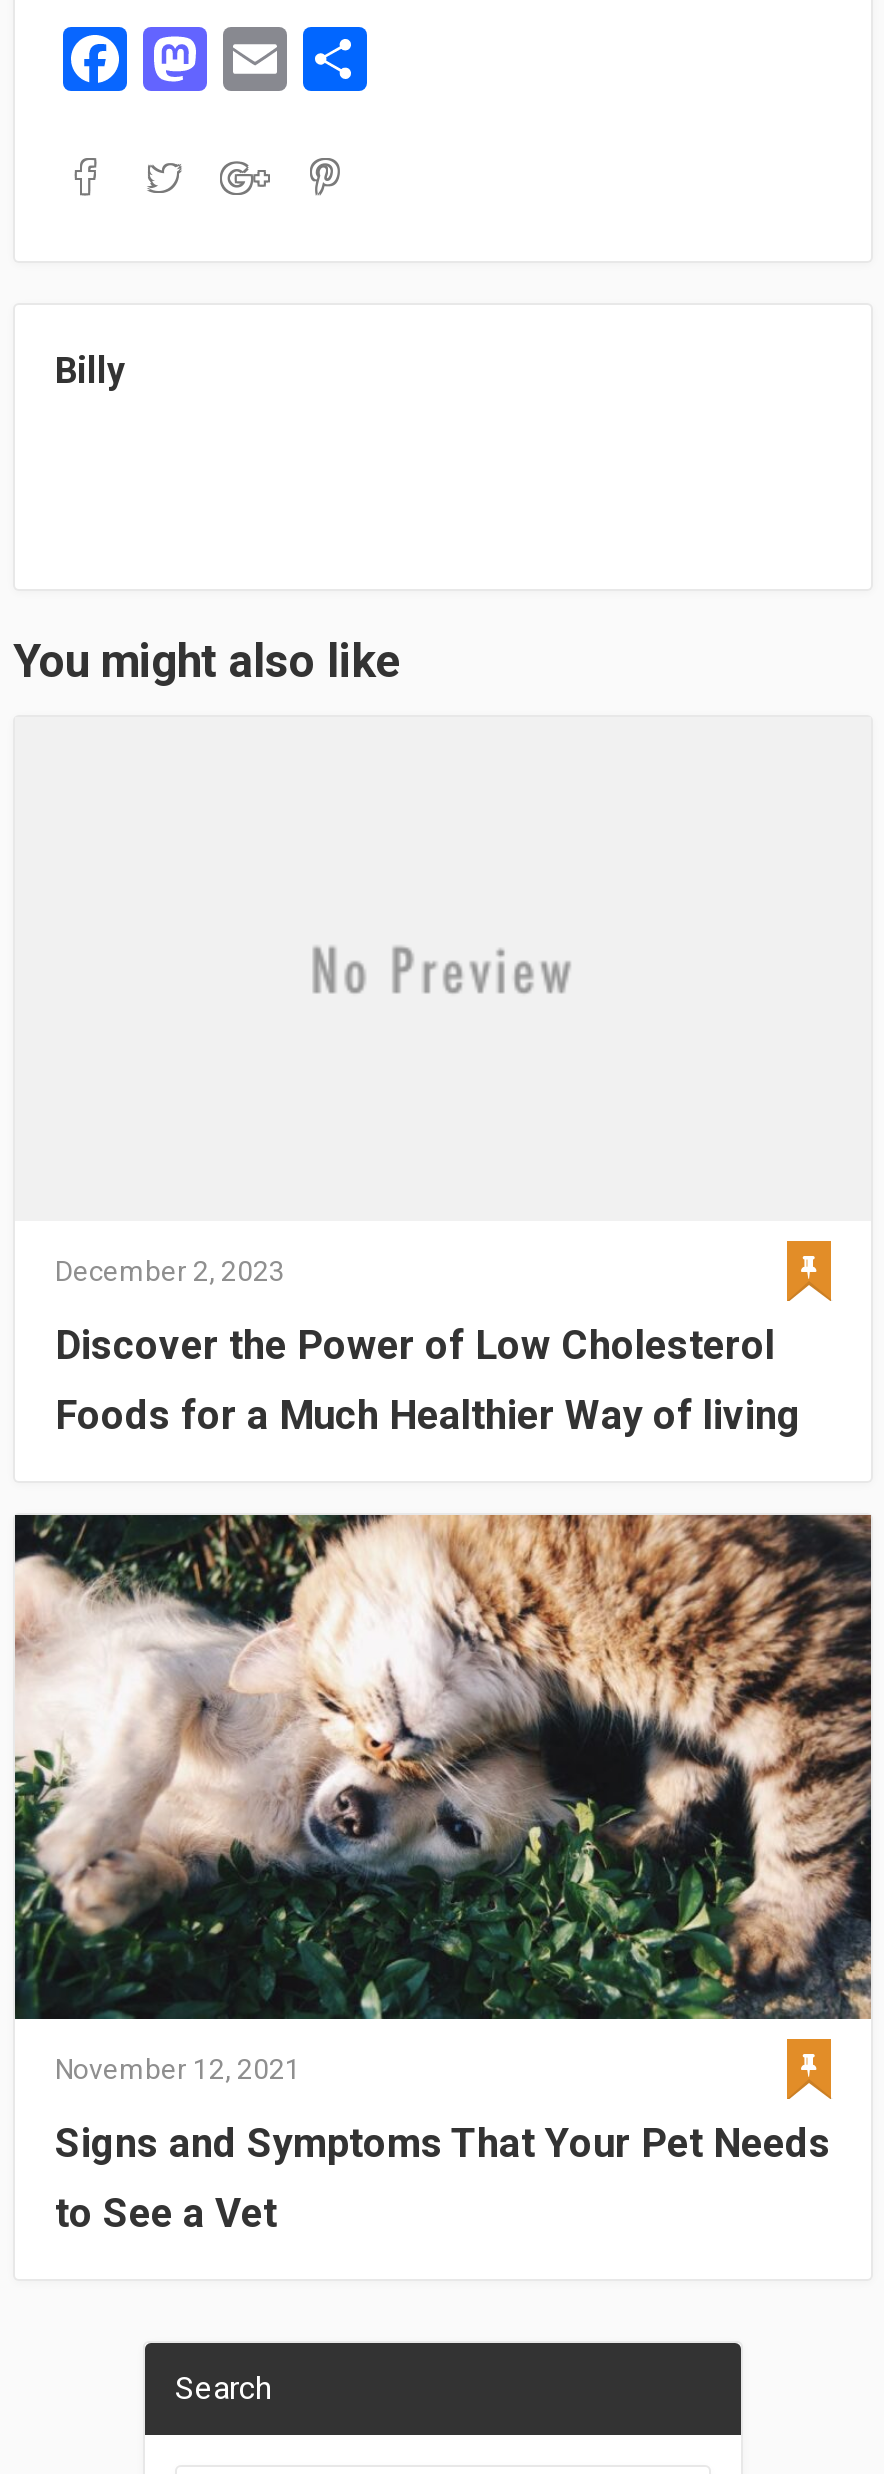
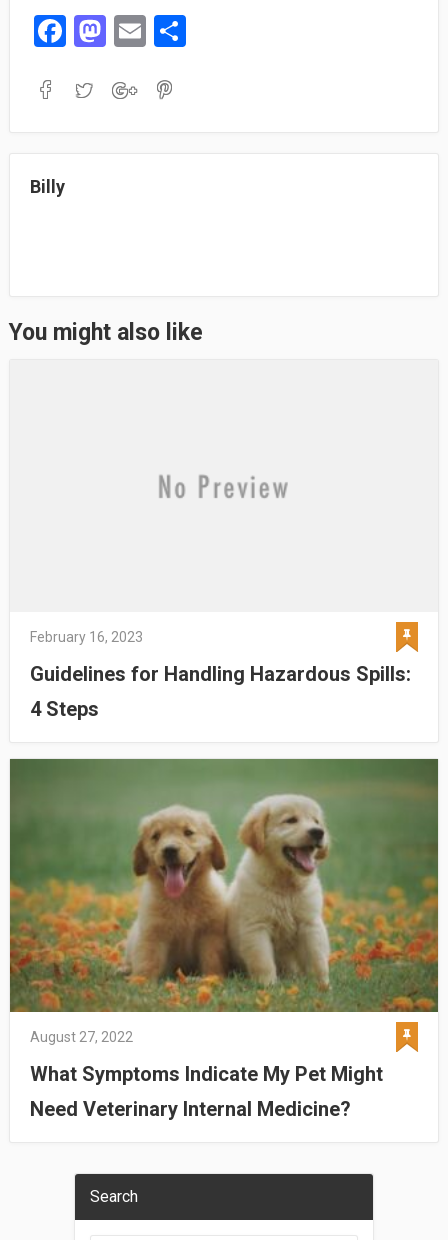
[55,1255,285,1287] December 2, 2023 -> [30,629,143,645] February 16, 2023
[55,1321,775,1369] Discover the Power of Low Cholesterol -> [30,662,411,686] Guidelines for Handling Hazardous Spills:
[55,1391,801,1439] Foods for a Much Healthier Way of living -> [30,697,99,721] 4 Steps
[13,1513,873,2085] [image] | November 12, 2021 -> [9,758,439,1045] [image] | August 27, 2022
[55,2119,831,2167] Signs and Symptoms That Your Pet Needs -> [30,1062,383,1086] What Symptoms Indicate My Pet Might
[55,2189,277,2237] to See a Vet -> [30,1097,351,1121] Need Veterinary Internal Medicine?

